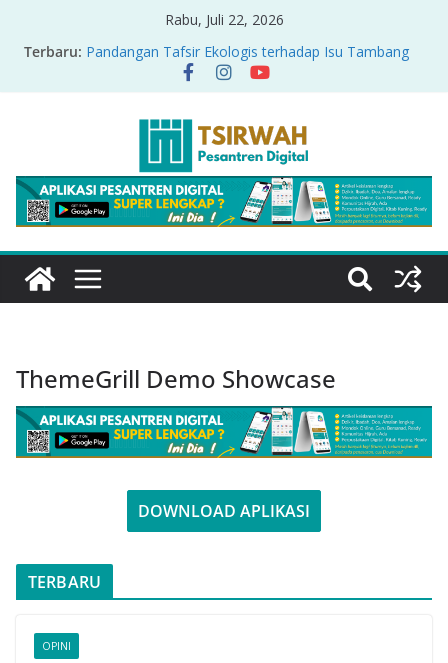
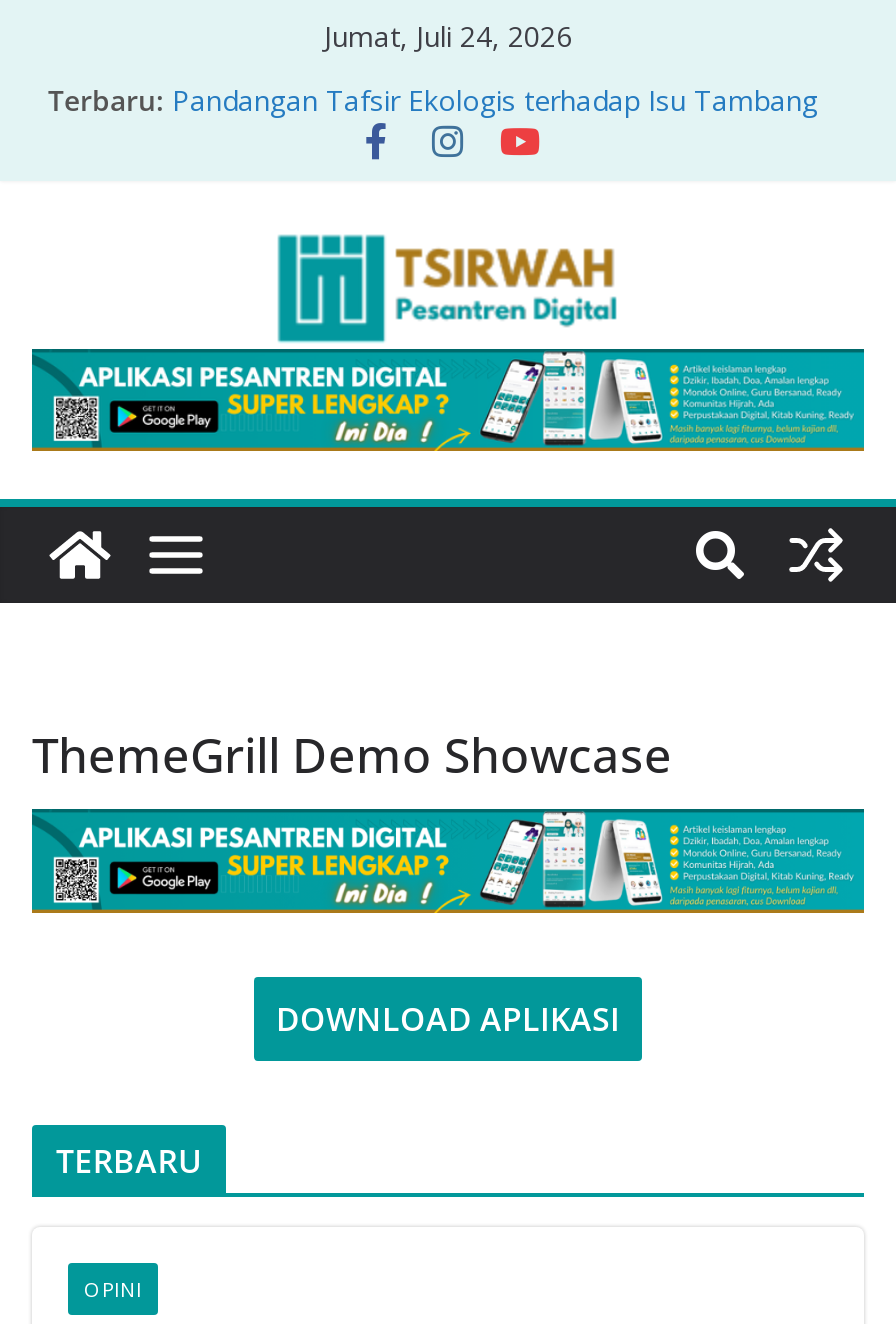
[164,10,283,29] Rabu, Juli 22, 2026 -> [324,17,572,55] Jumat, Juli 24, 2026

